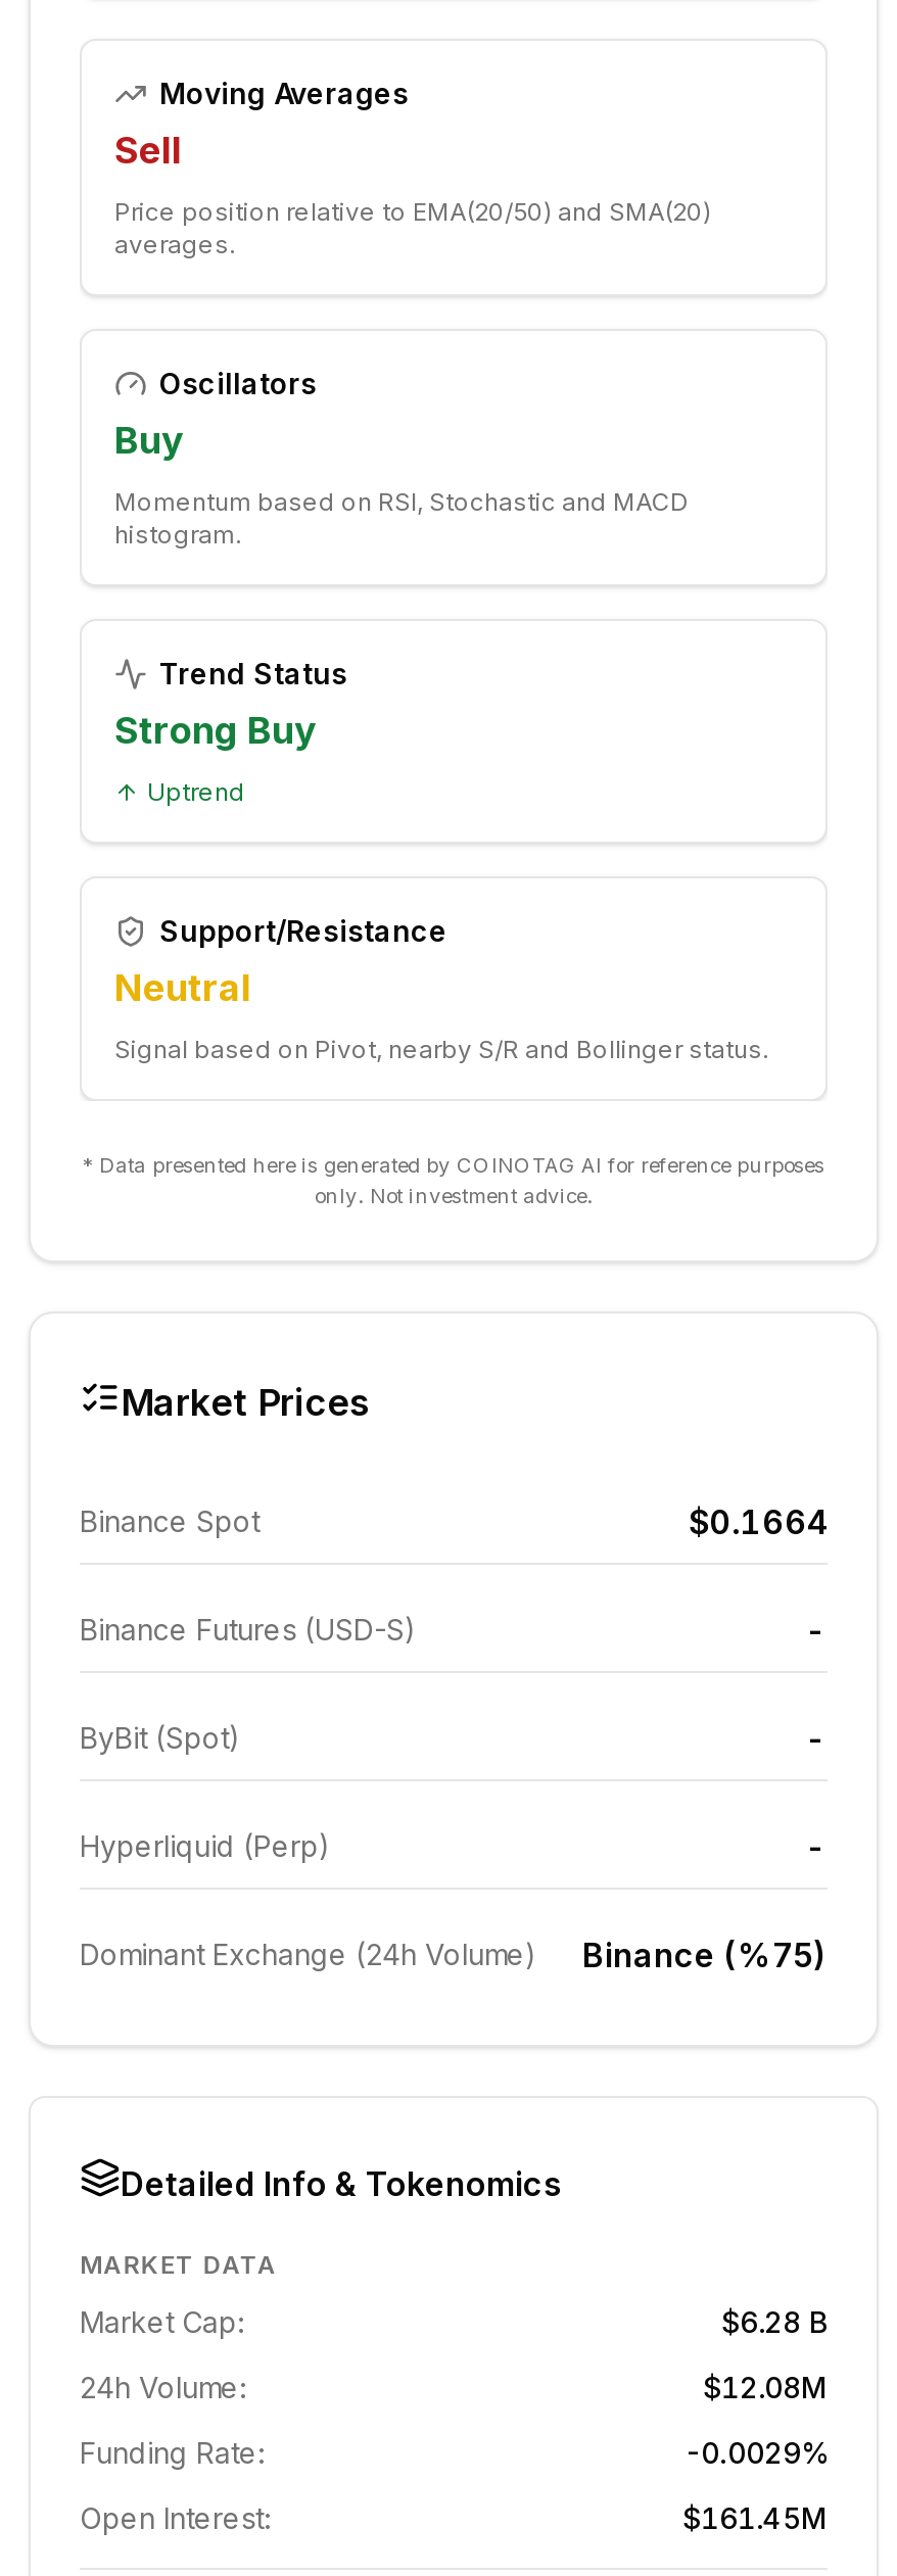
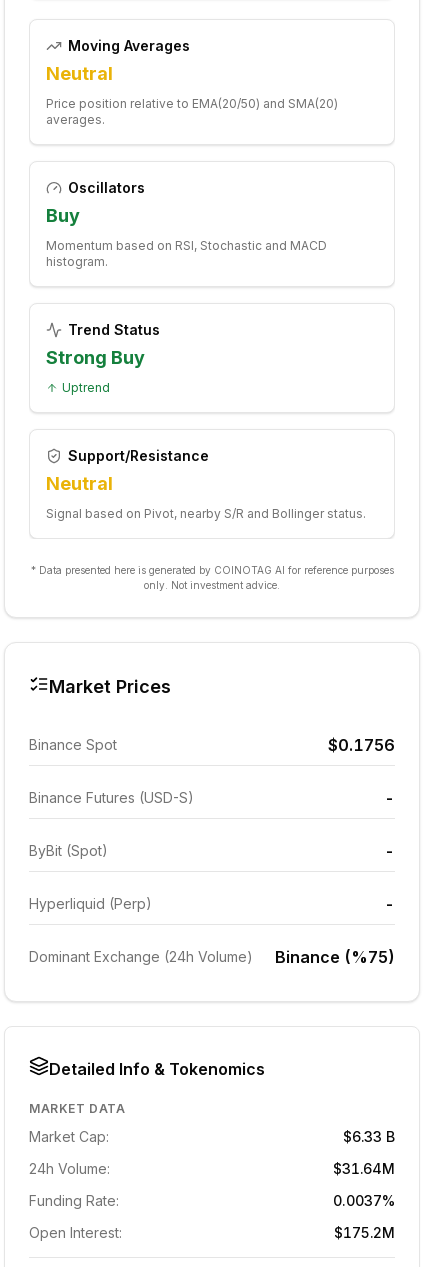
[114,129,182,172] Sell -> [46,63,113,84] Neutral
[689,1501,828,1542] $0.1664 -> [328,735,395,755] $0.1756
[721,2304,828,2339] $6.28 B -> [343,1128,395,1145] $6.33 B
[703,2370,828,2404] $12.08M -> [333,1160,395,1177] $31.64M
[687,2435,828,2470] -0.0029% -> [333,1192,395,1209] 0.0037%
[682,2500,828,2535] $161.45M -> [334,1224,395,1241] $175.2M

